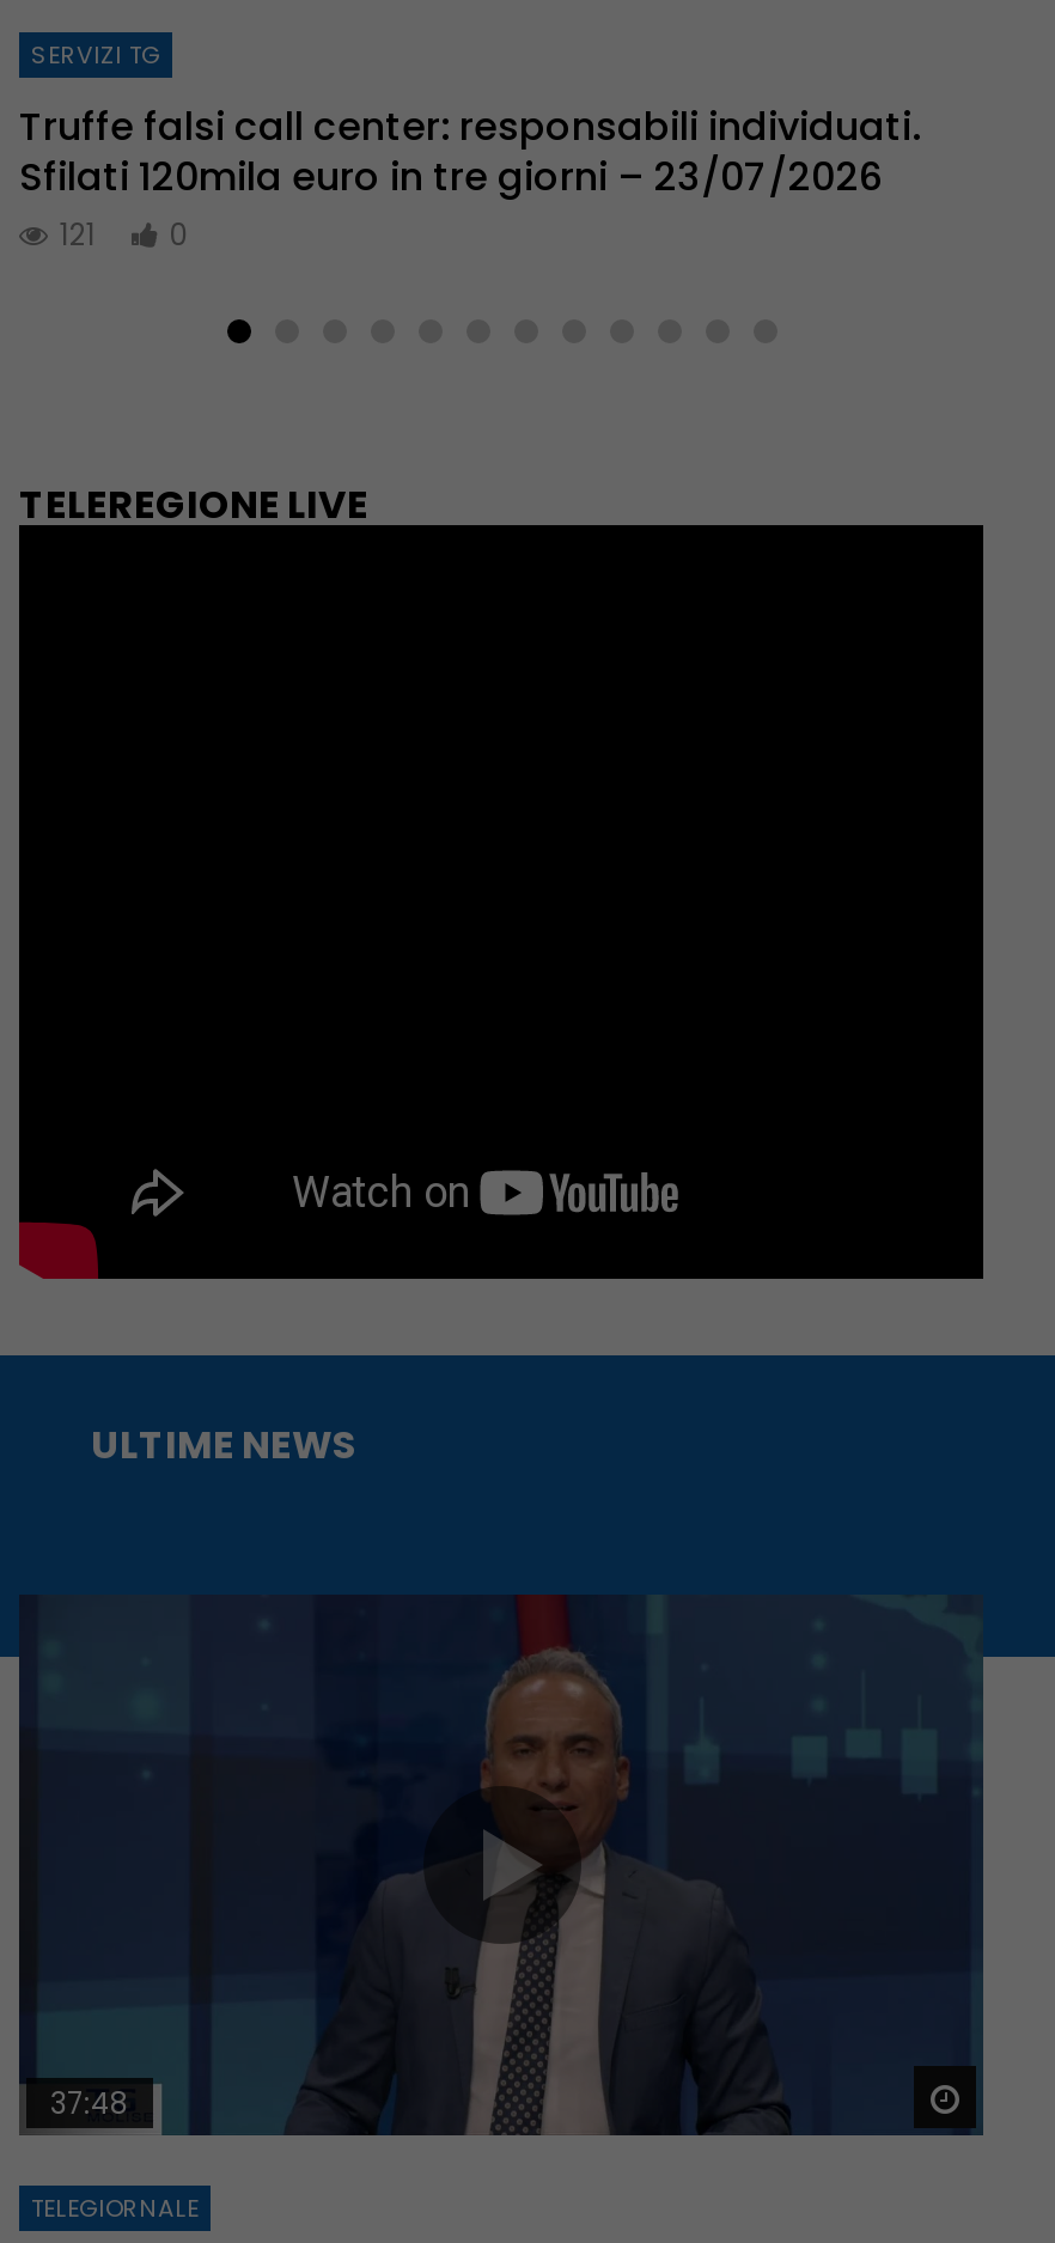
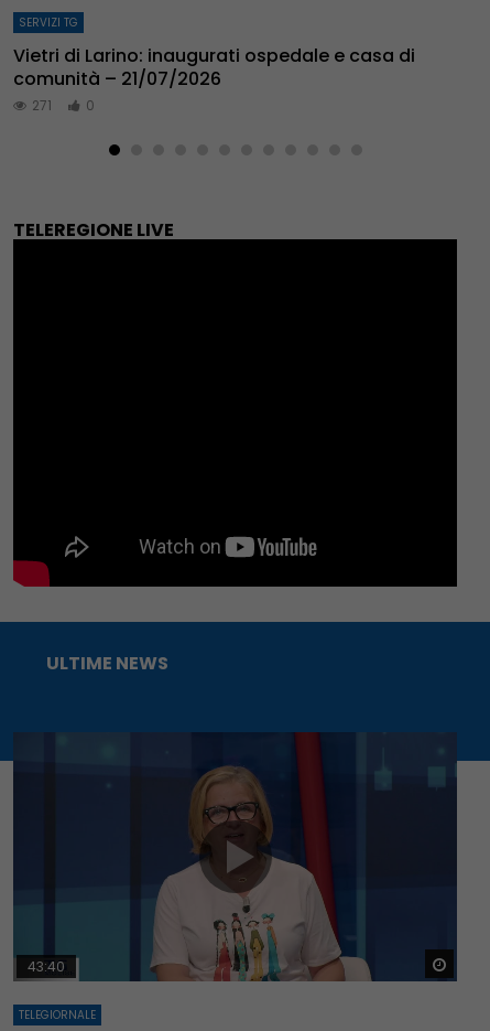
[19,100,921,255] Truffe falsi call center: responsabili individuati. | Sfilati 120mila euro in tre giorni – 23/07/2026 | 121 -> [13,43,415,115] Vietri di Larino: inaugurati ospedale e casa di | comunità – 21/07/2026 | 271
[19,1592,983,2138] [image] | 37:48 -> [13,731,456,982] [image] | 43:40

